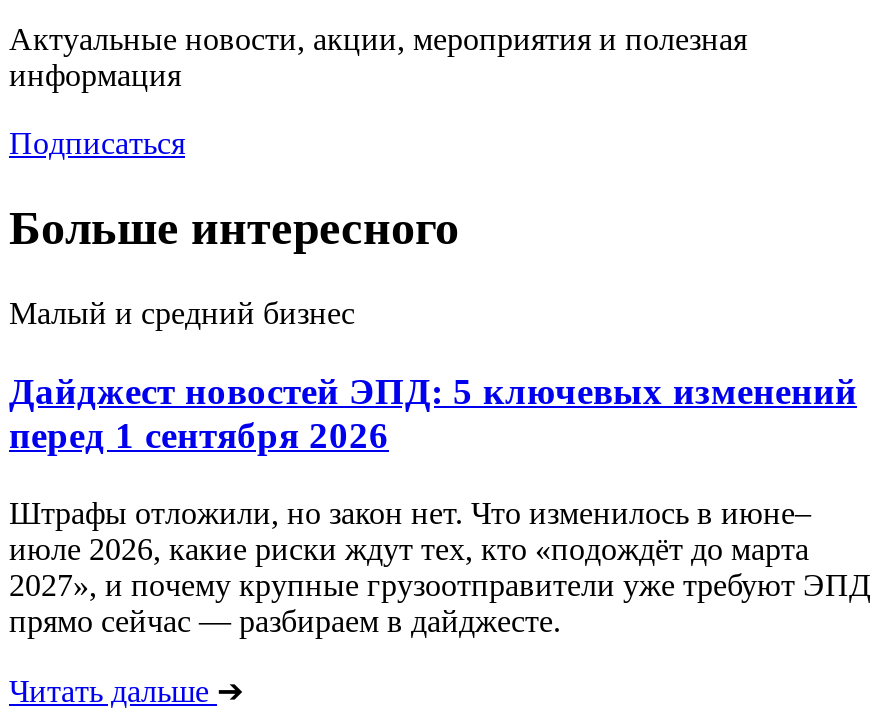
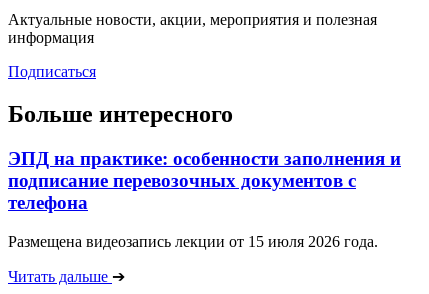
[9,296,871,637] Малый и средний бизнес | Дайджест новостей ЭПД: 5 ключевых изменений | перед 1 сентября 2026 | Штрафы отложили, но закон нет. Что изменилось в июне– | июле 2026, какие риски ждут тех, кто «подождёт до марта | 2027», и почему крупные грузоотправители уже требуют ЭПД | прямо сейчас — разбираем в дайджесте. -> [8,148,401,250] ЭПД на практике: особенности заполнения и | подписание перевозочных документов с | телефона | Размещена видеозапись лекции от 15 июля 2026 года.

